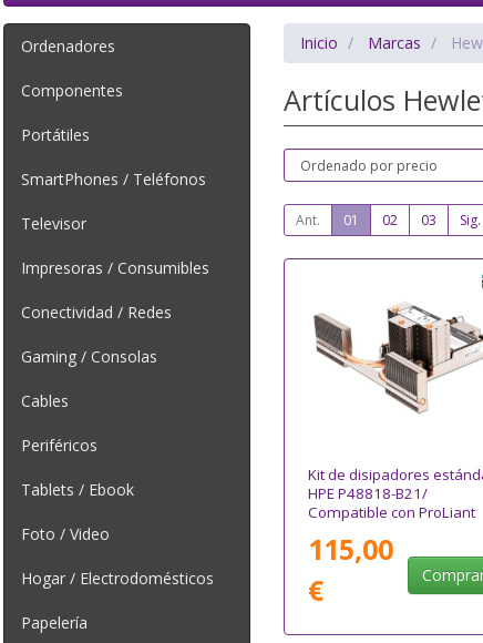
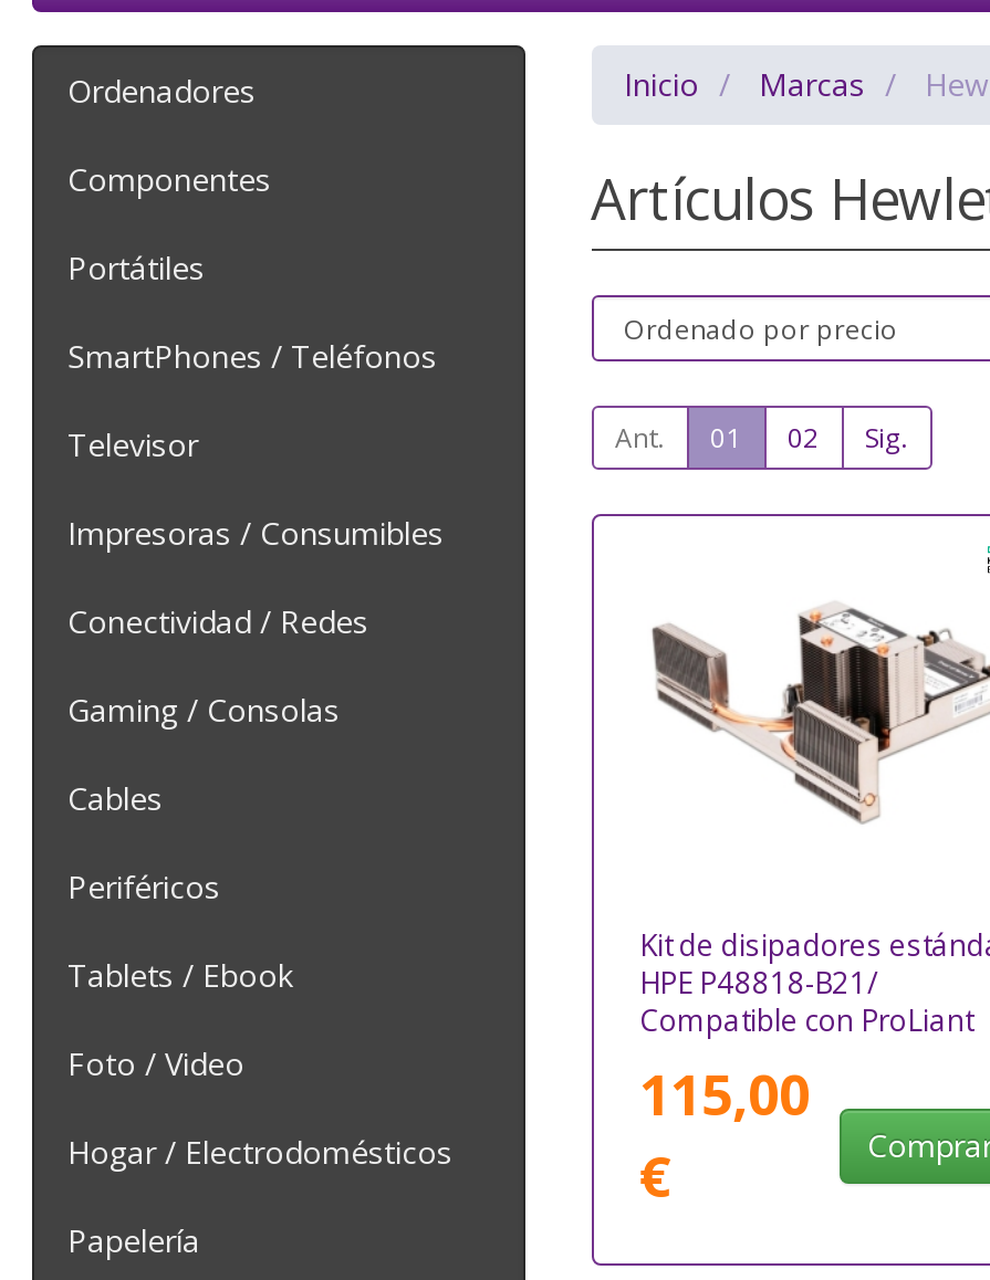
[420,211,436,229] 03 -> none

